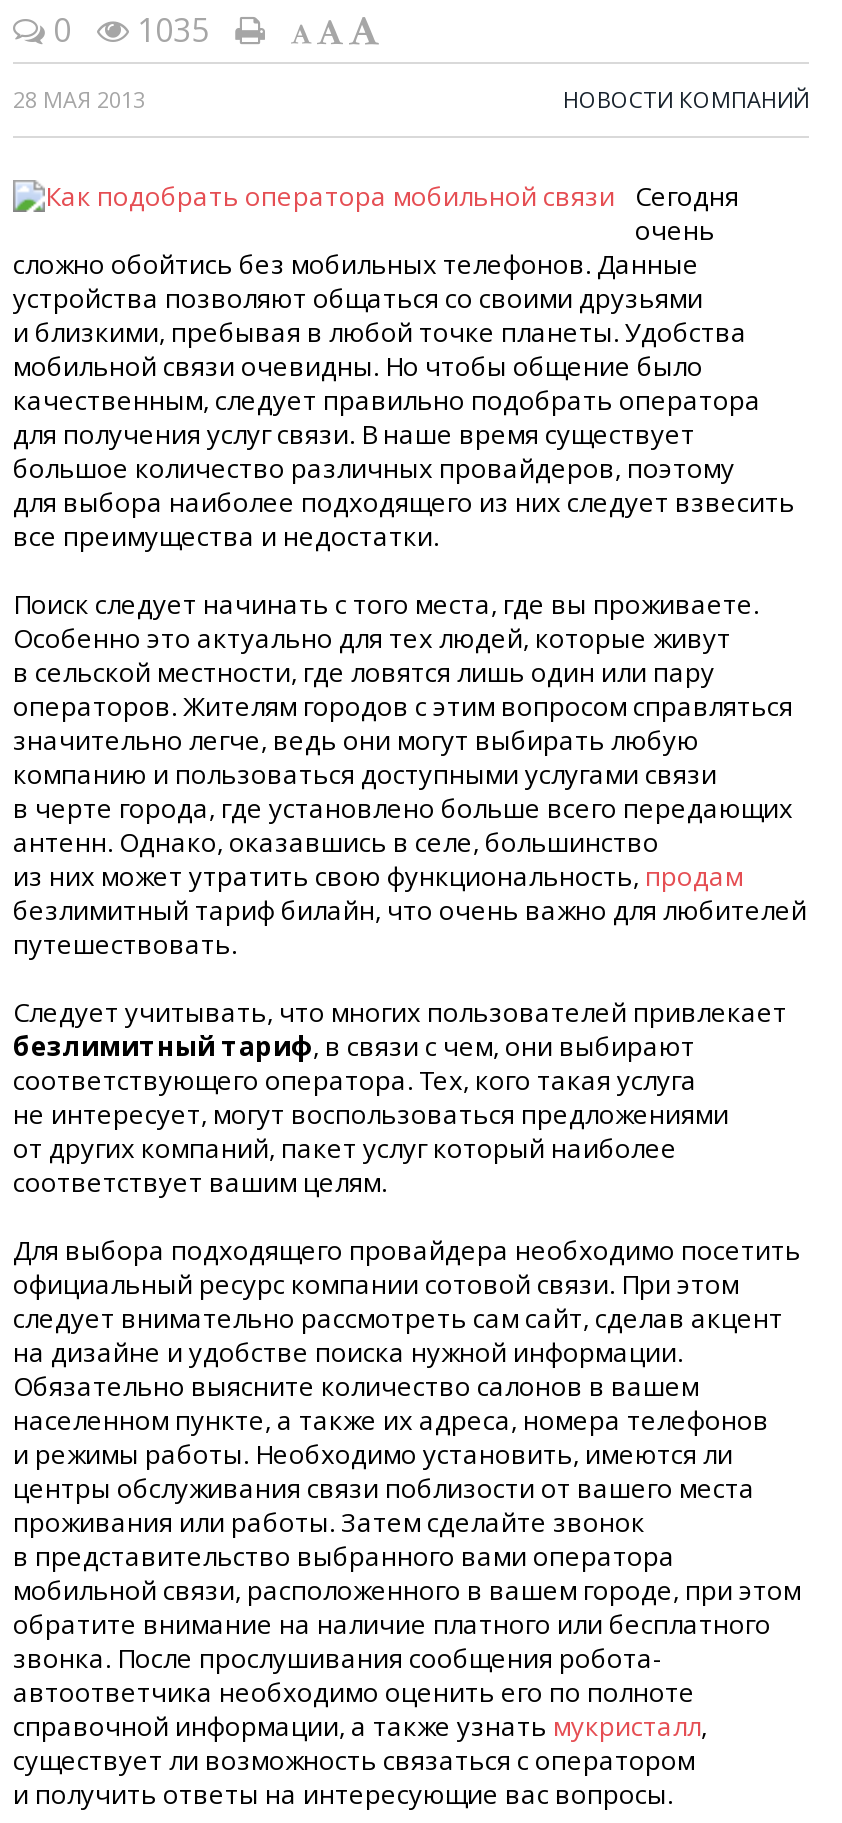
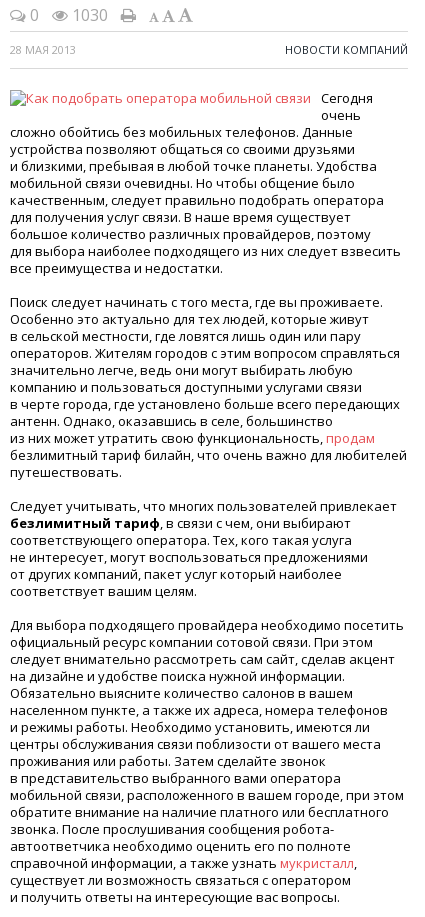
[45,8,209,52] 0 1035 -> [26,4,108,26] 0 1030

